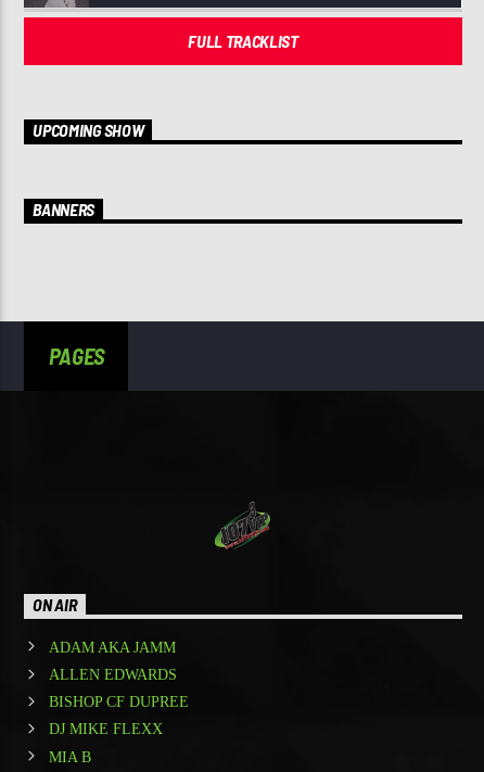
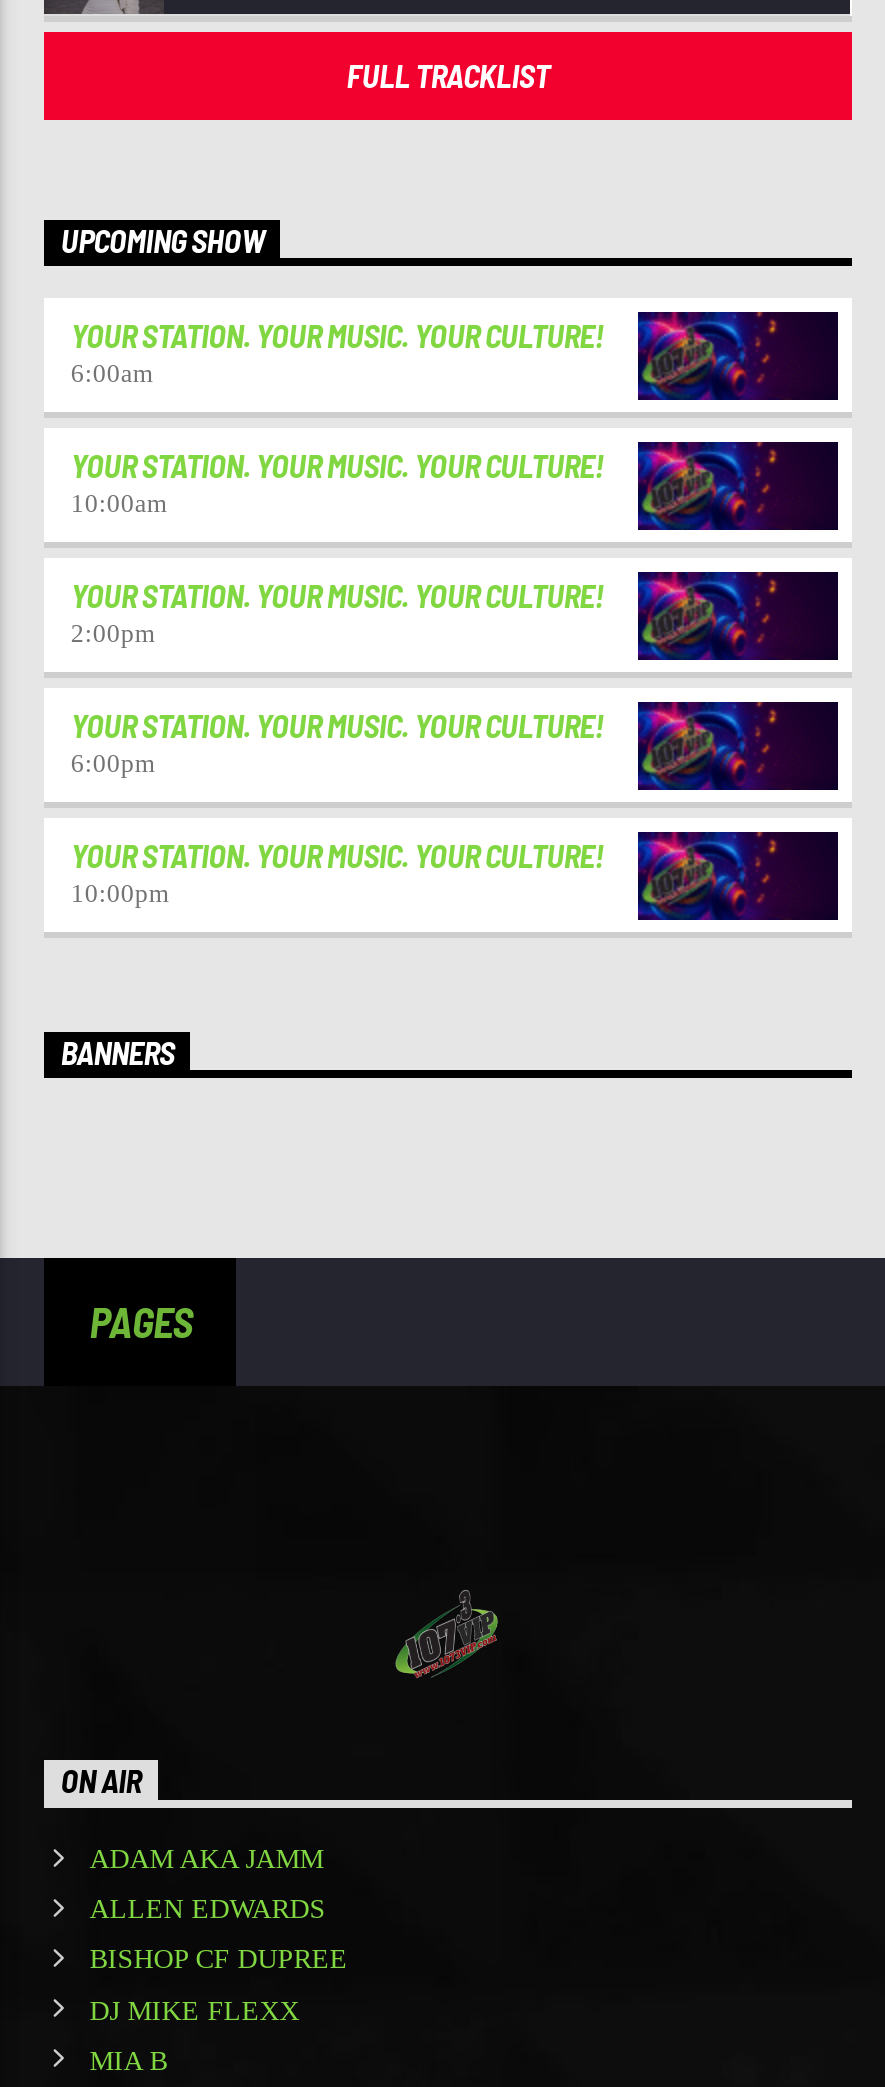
none -> [71,316,840,908] [image] | YOUR STATION. YOUR MUSIC. YOUR CULTURE! | 6:00am | YOUR STATION. YOUR MUSIC. YOUR CULTURE! | 10:00am | YOUR STATION. YOUR MUSIC. YOUR CULTURE! | 2:00pm | YOUR STATION. YOUR MUSIC. YOUR CULTURE! | 6:00pm | YOUR STATION. YOUR MUSIC. YOUR CULTURE! | 10:00pm

